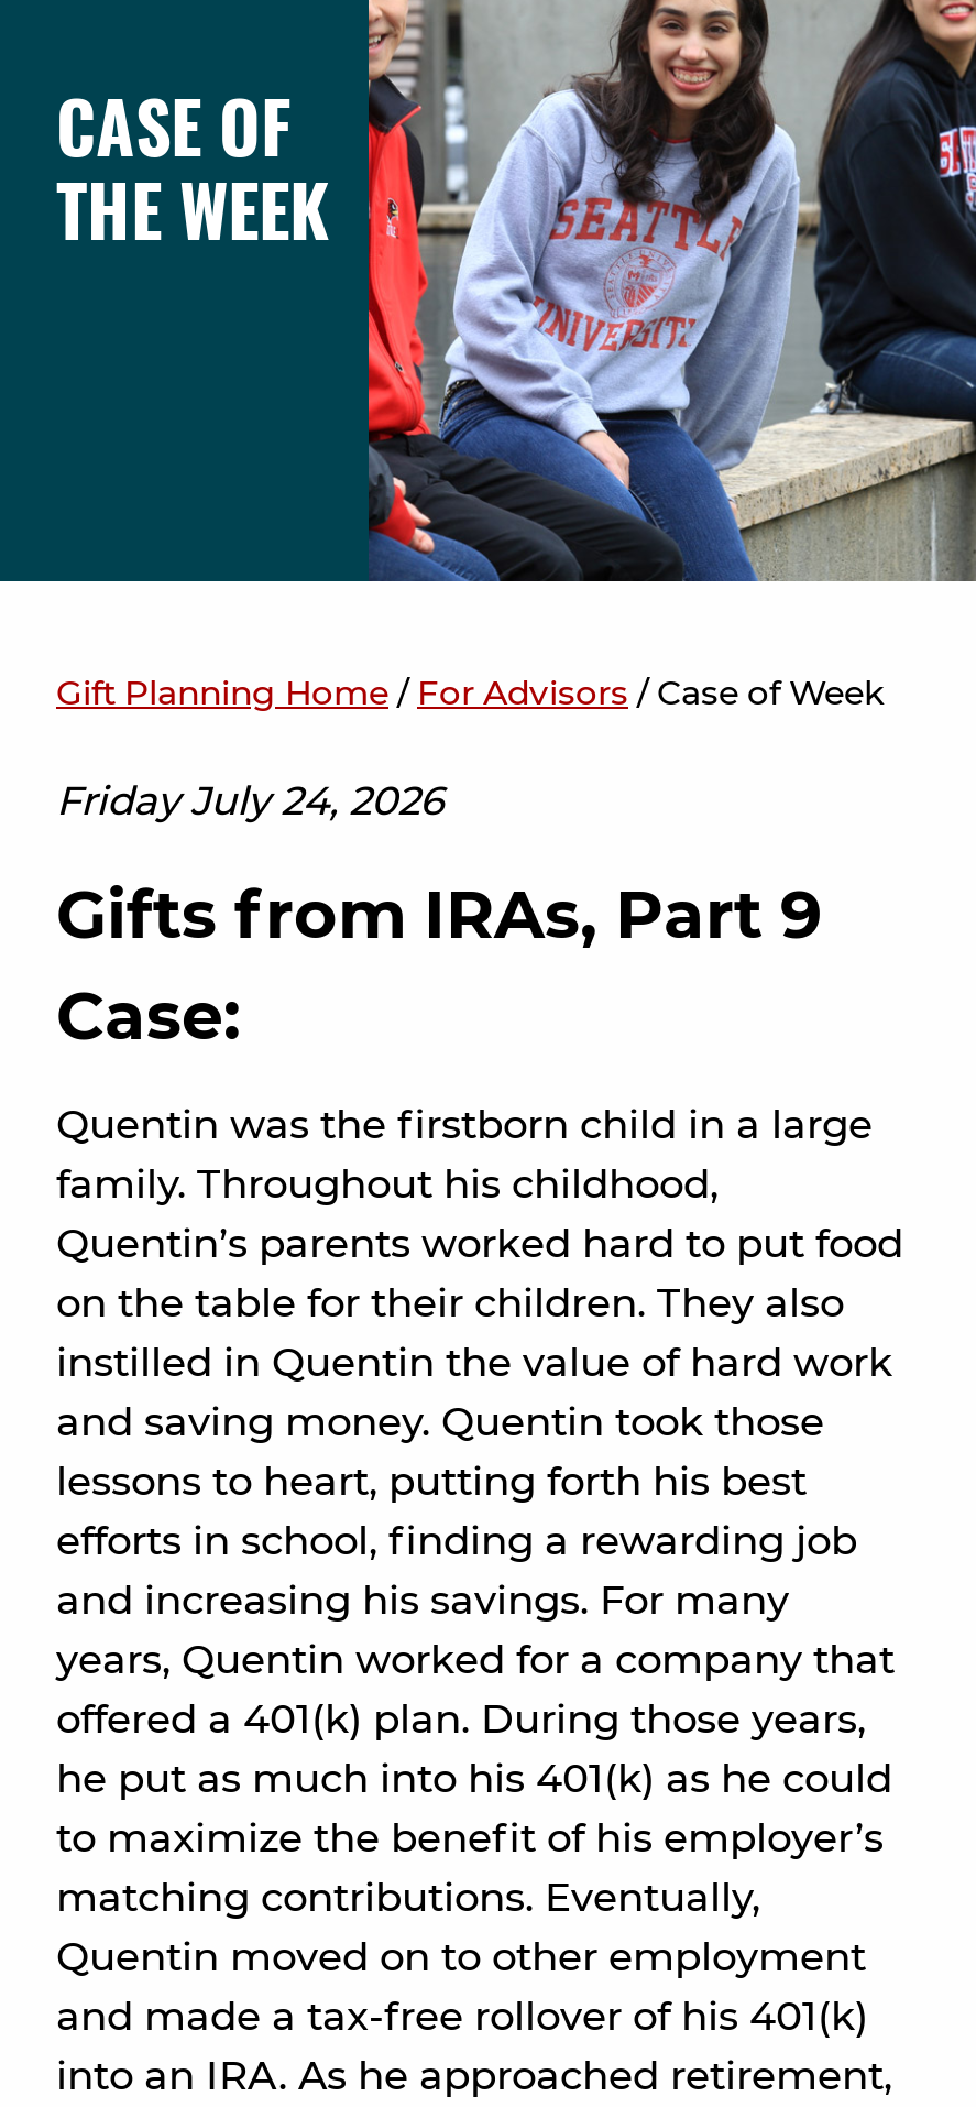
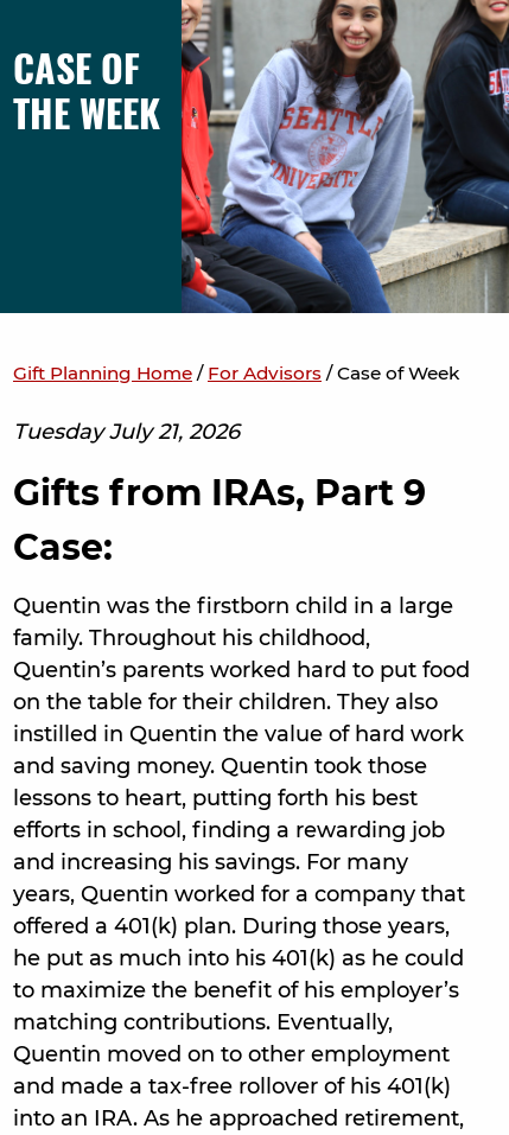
[56,777,443,826] Friday July 24, 2026 -> [13,419,240,445] Tuesday July 21, 2026

